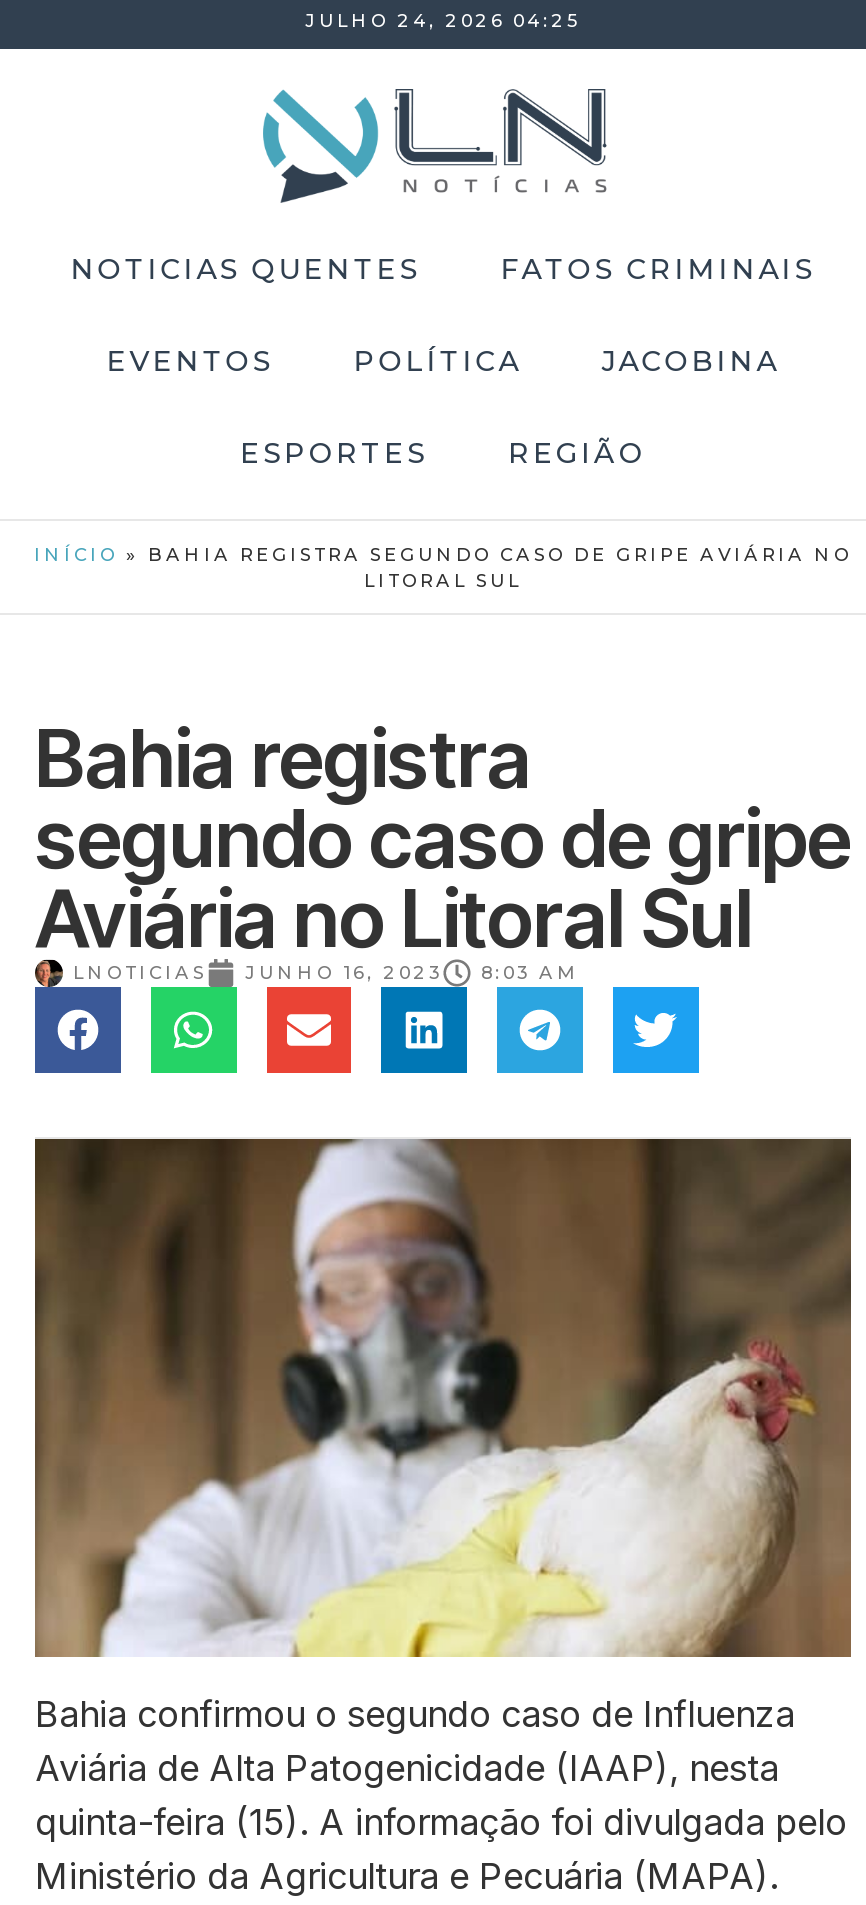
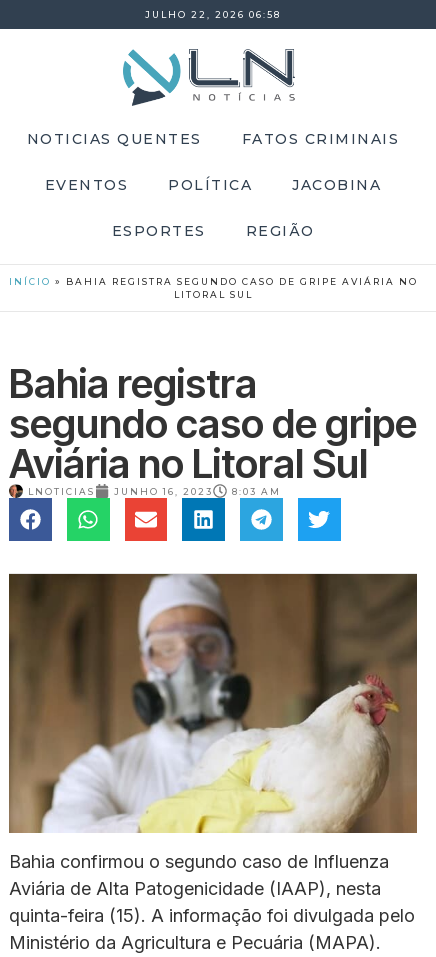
[305,9,581,31] JULHO 24, 2026 04:25 -> [145,9,281,20] JULHO 22, 2026 06:58

